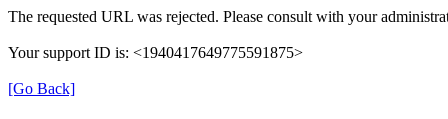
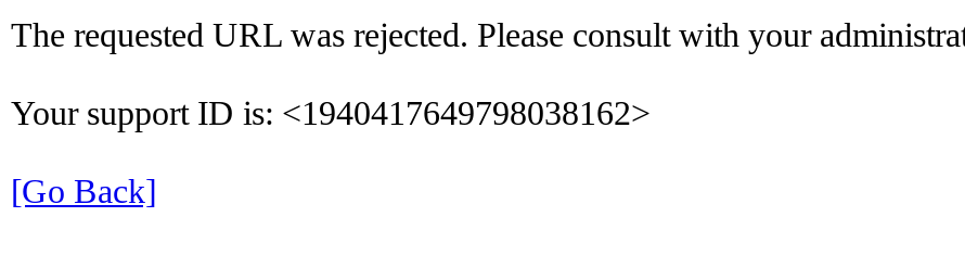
[8,44,303,61] Your support ID is: <1940417649775591875> -> [11,94,651,131] Your support ID is: <1940417649798038162>

